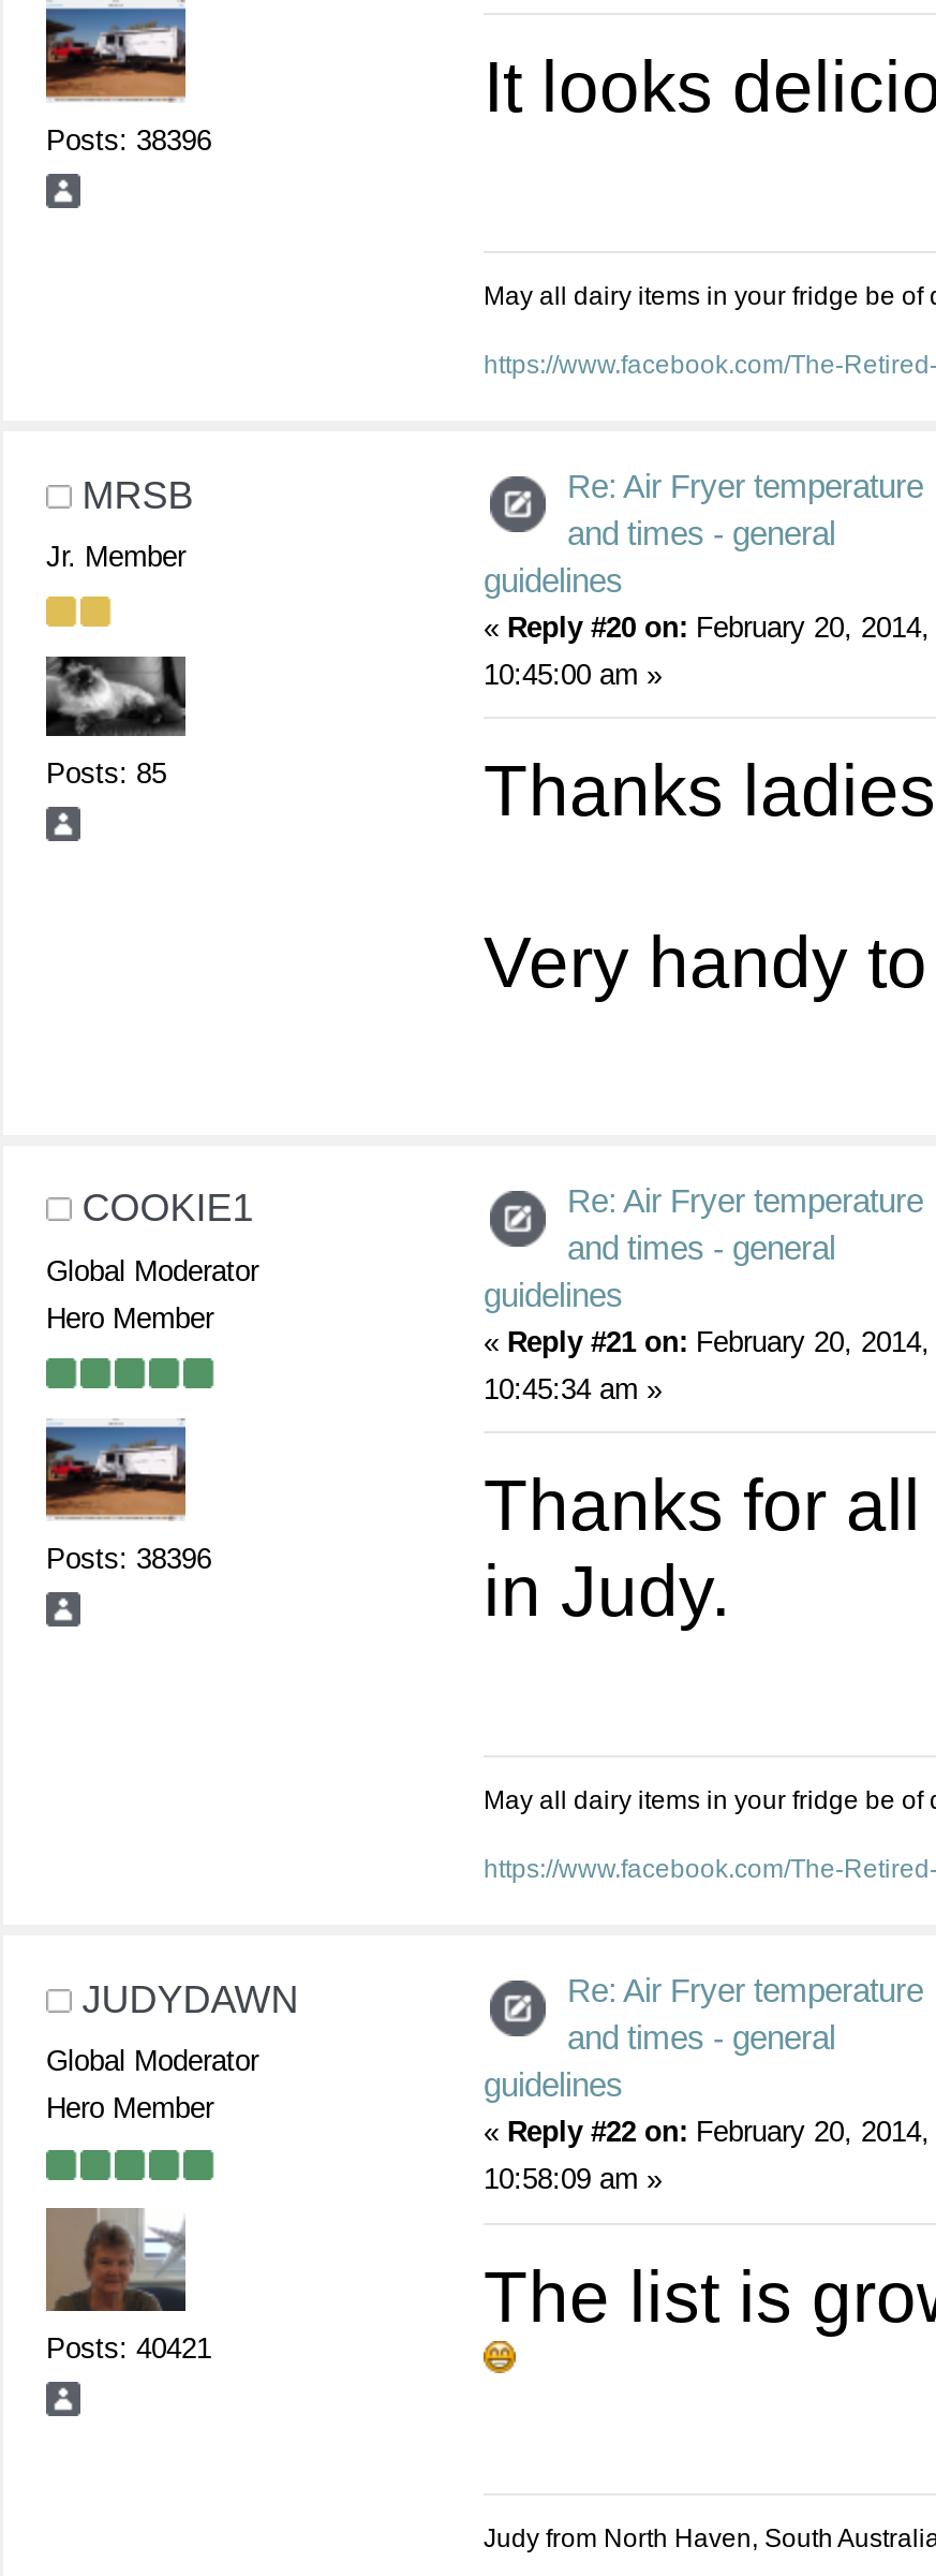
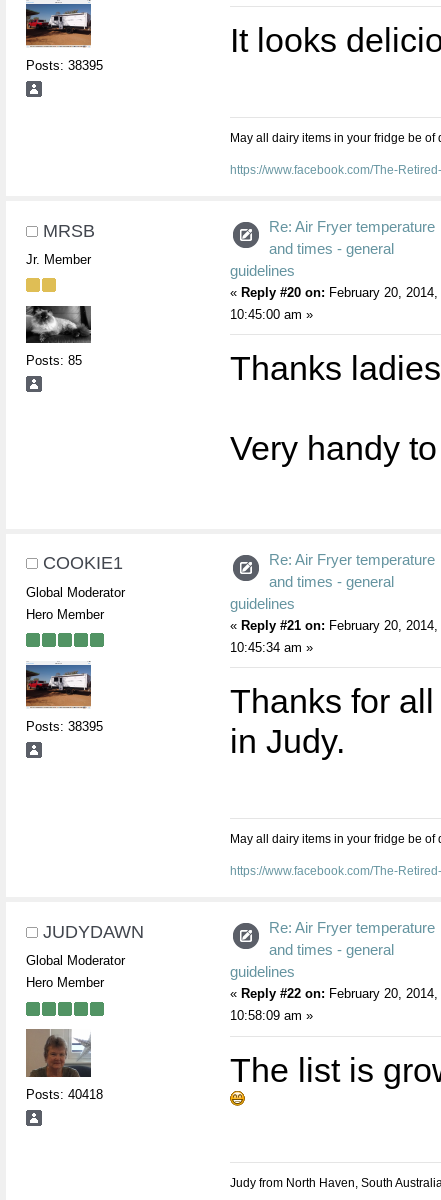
[46,123,211,156] Posts: 38396 -> [26,57,103,72] Posts: 38395
[46,1543,211,1575] Posts: 38396 -> [26,719,103,734] Posts: 38395
[46,2333,211,2365] Posts: 40421 -> [26,1087,103,1102] Posts: 40418

